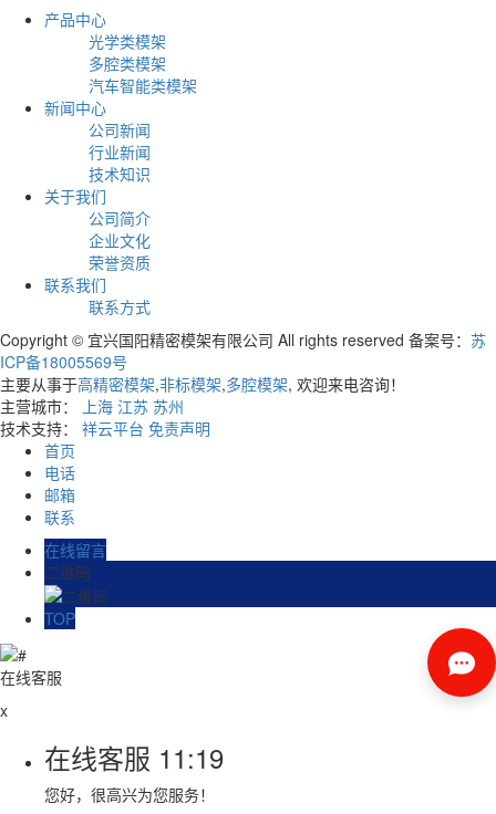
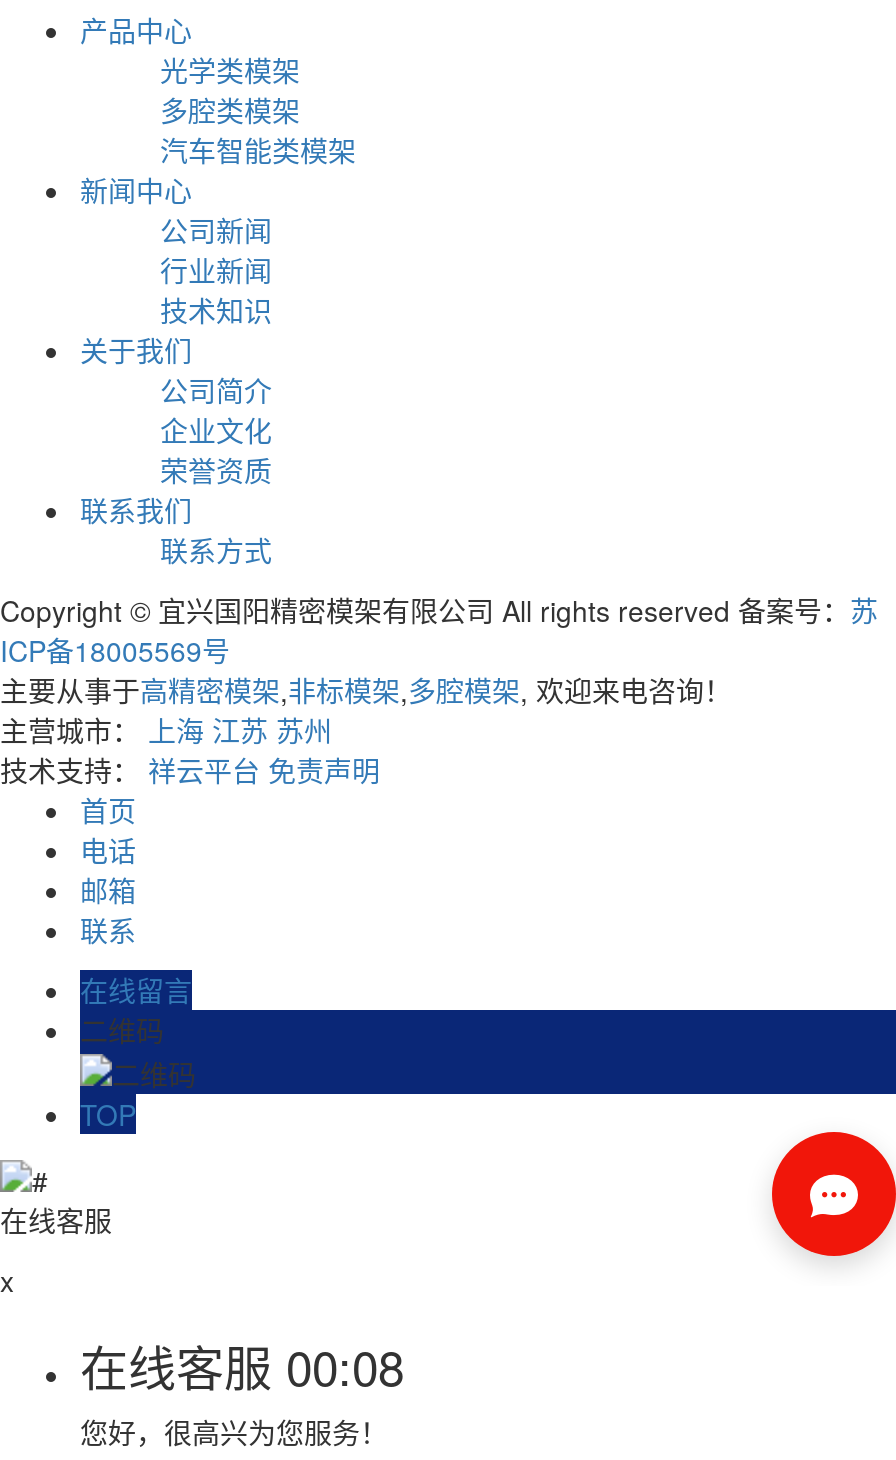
[44,737,224,776] 在线客服11:19 -> [80,1329,404,1399] 在线客服00:08

